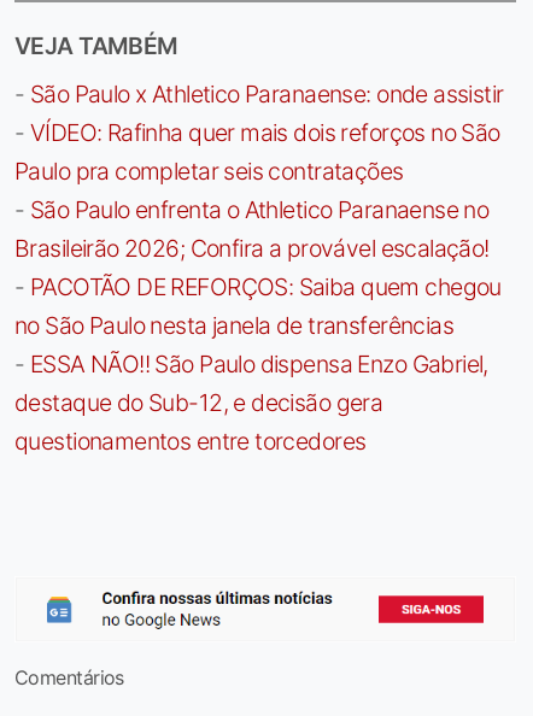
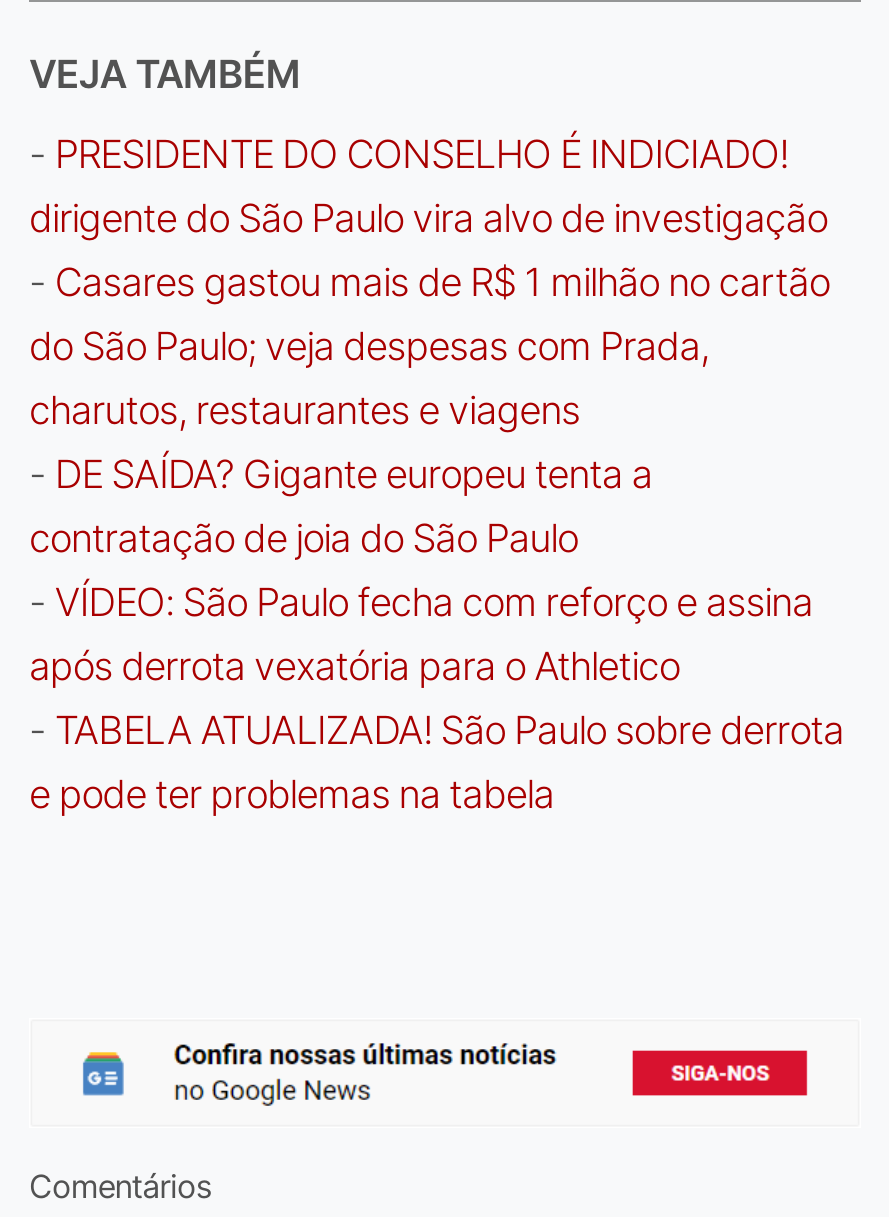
[14,79,503,455] - São Paulo x Athletico Paranaense: onde assistir | - VÍDEO: Rafinha quer mais dois reforços no São | Paulo pra completar seis contratações | - São Paulo enfrenta o Athletico Paranaense no | Brasileirão 2026; Confira a provável escalação! | - PACOTÃO DE REFORÇOS: Saiba quem chegou | no São Paulo nesta janela de transferências | - ESSA NÃO!! São Paulo dispensa Enzo Gabriel, | destaque do Sub-12, e decisão gera | questionamentos entre torcedores -> [29,129,844,817] - PRESIDENTE DO CONSELHO É INDICIADO! | dirigente do São Paulo vira alvo de investigação | - Casares gastou mais de R$ 1 milhão no cartão | do São Paulo; veja despesas com Prada, | charutos, restaurantes e viagens | - DE SAÍDA? Gigante europeu tenta a | contratação de joia do São Paulo | - VÍDEO: São Paulo fecha com reforço e assina | após derrota vexatória para o Athletico | - TABELA ATUALIZADA! São Paulo sobre derrota | e pode ter problemas na tabela

